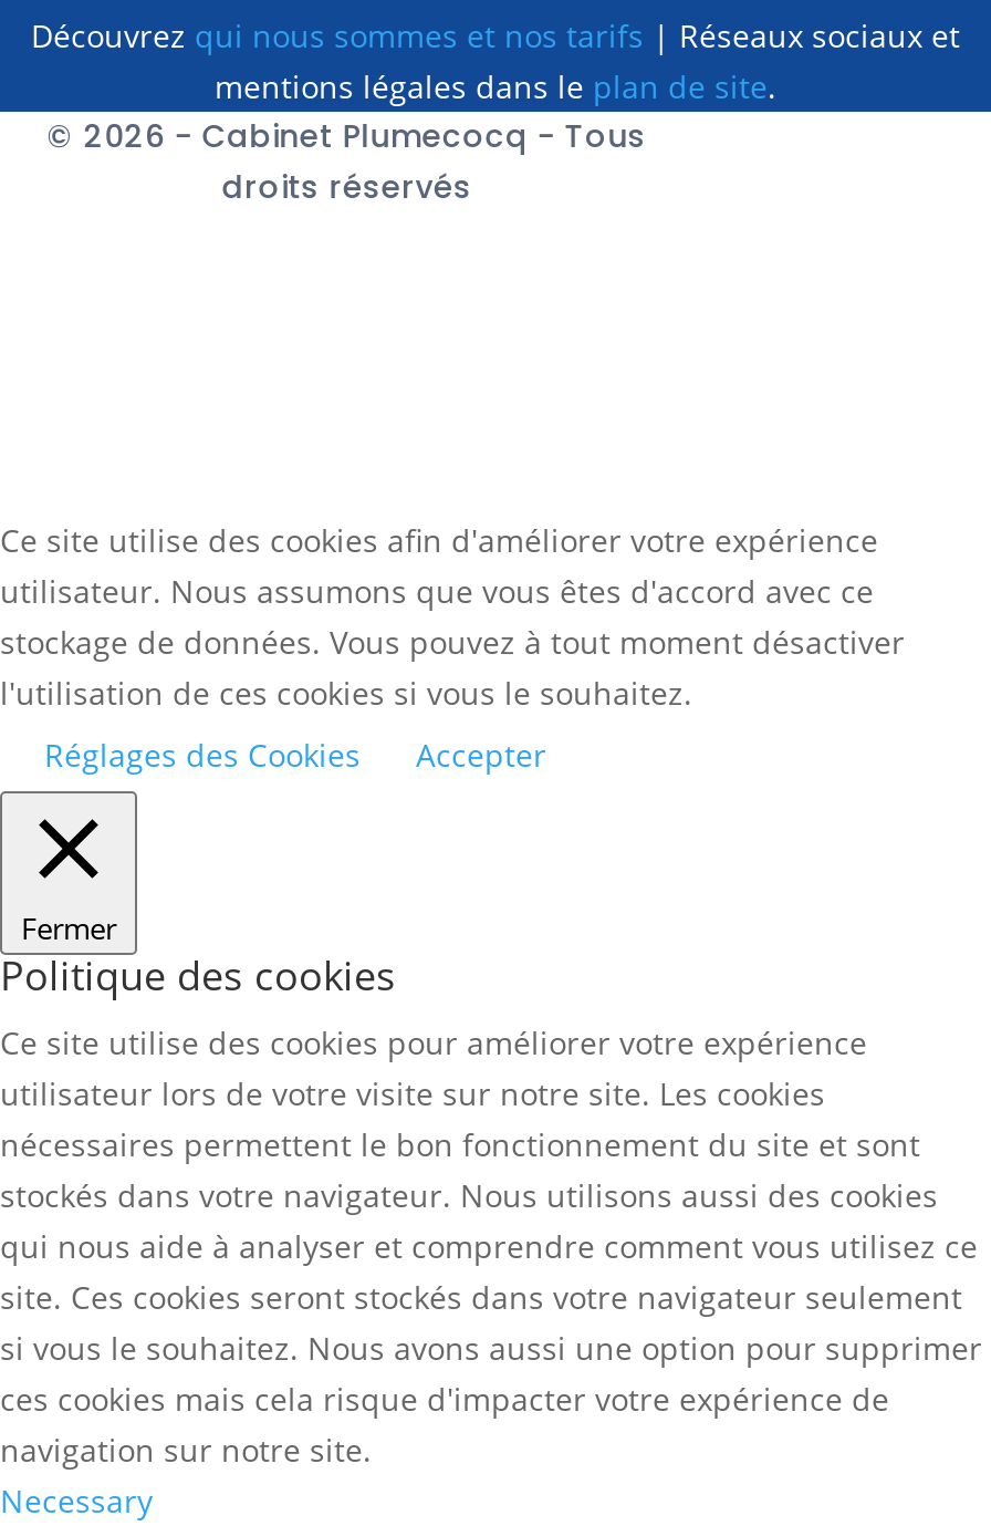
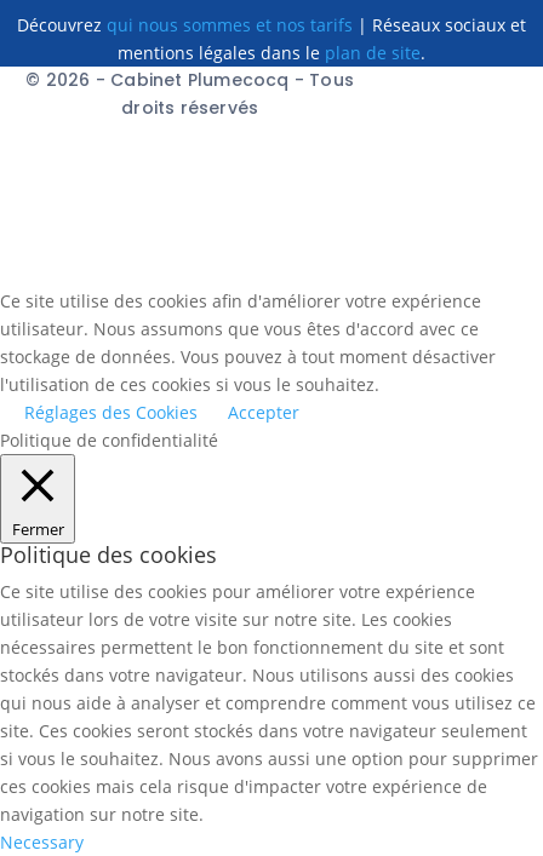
none -> [0,428,218,451] Politique de confidentialité

